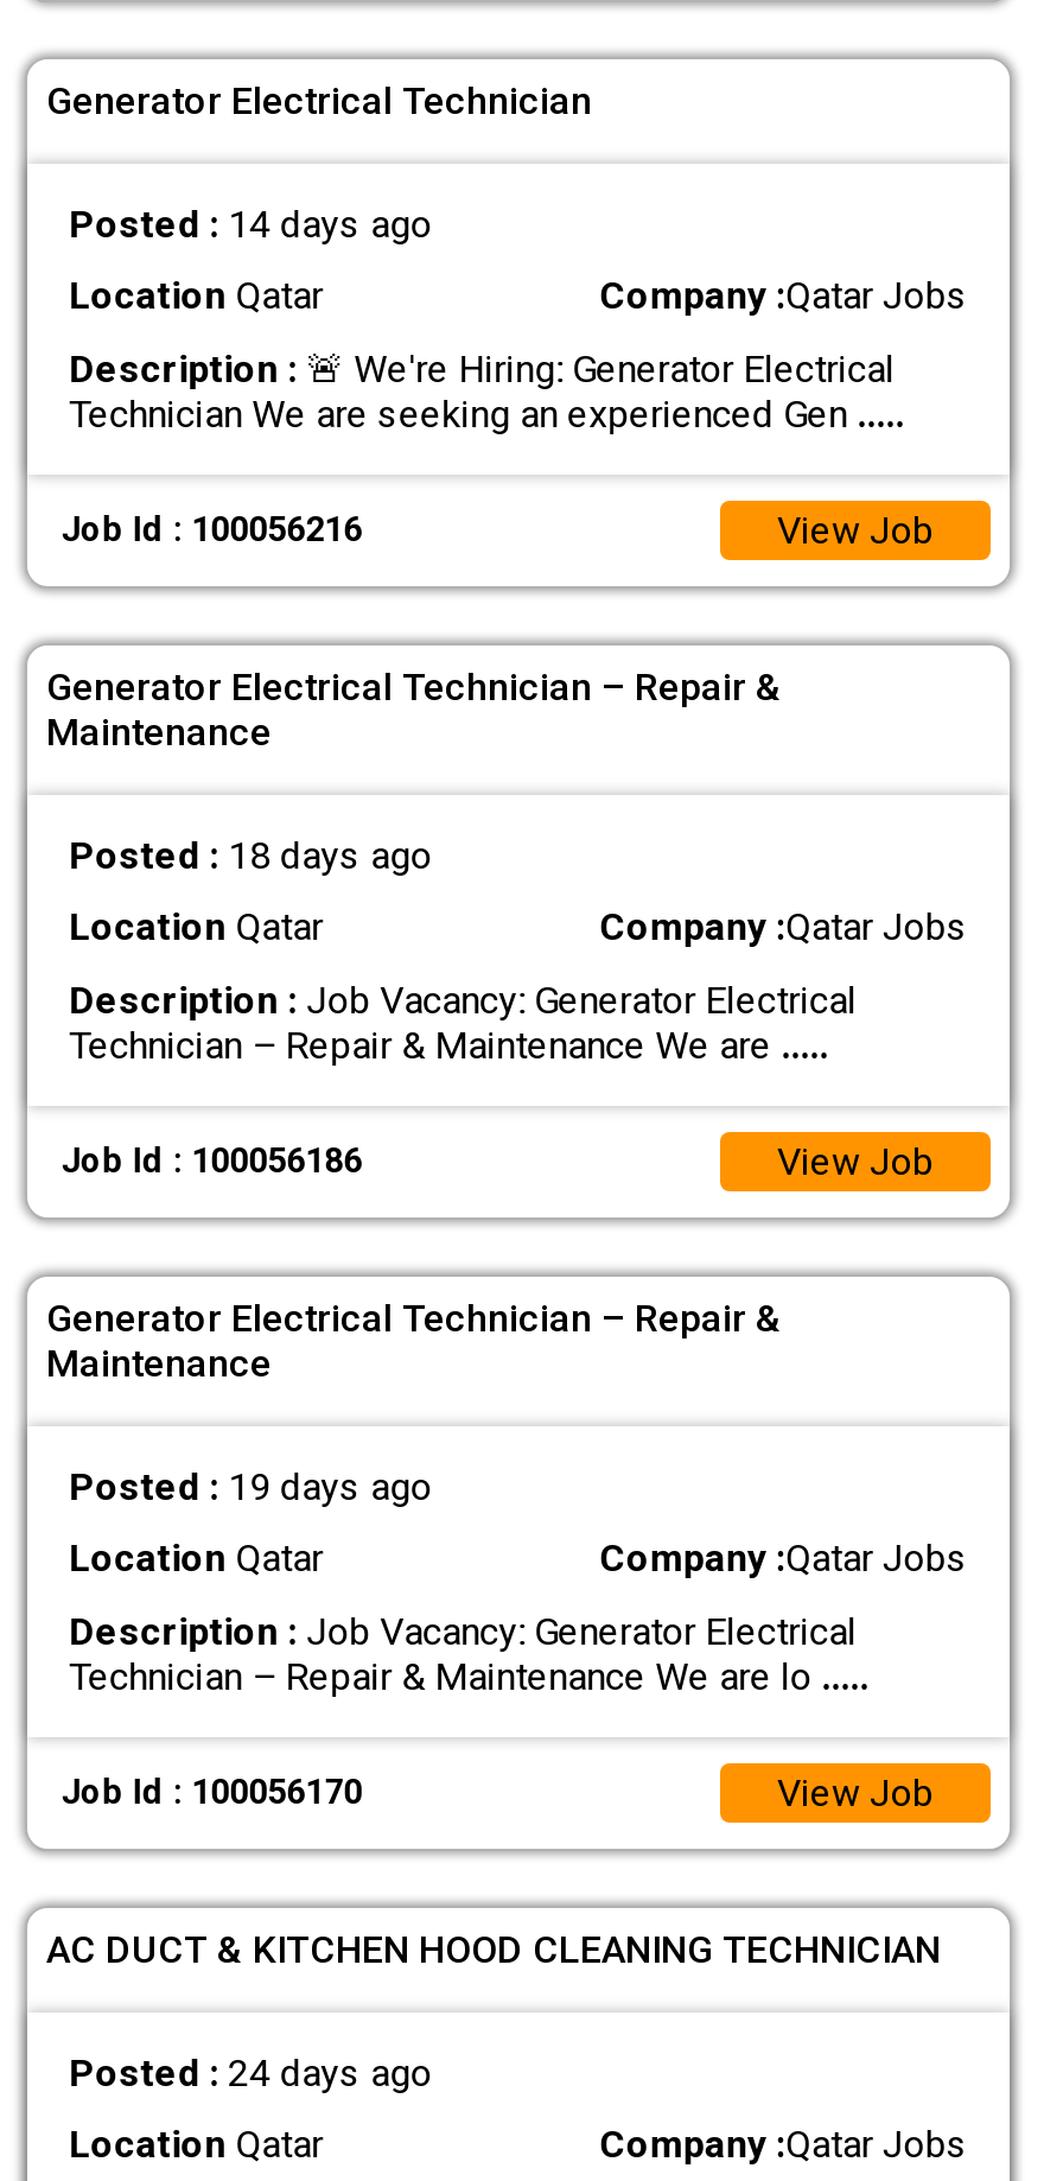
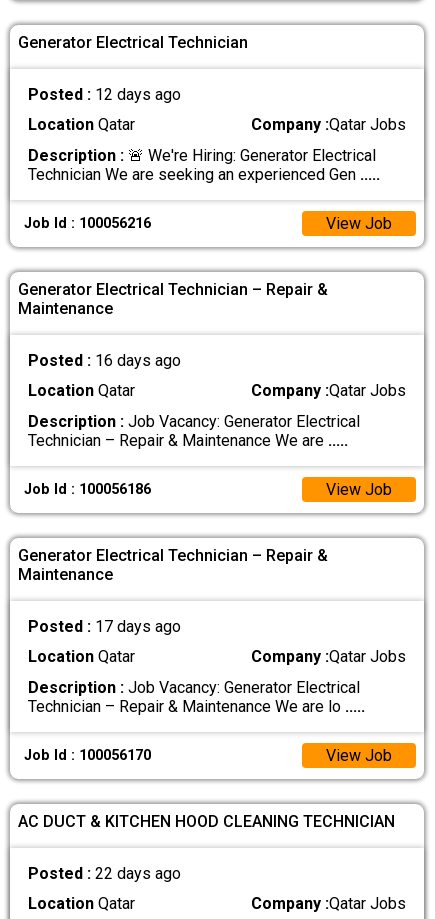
[69,202,432,247] Posted : 14 days ago -> [28,85,181,104] Posted : 12 days ago
[69,833,432,879] Posted : 18 days ago -> [28,351,181,370] Posted : 16 days ago
[69,1465,432,1510] Posted : 19 days ago -> [28,617,181,636] Posted : 17 days ago
[69,2051,432,2096] Posted : 24 days ago -> [28,864,181,883] Posted : 22 days ago

